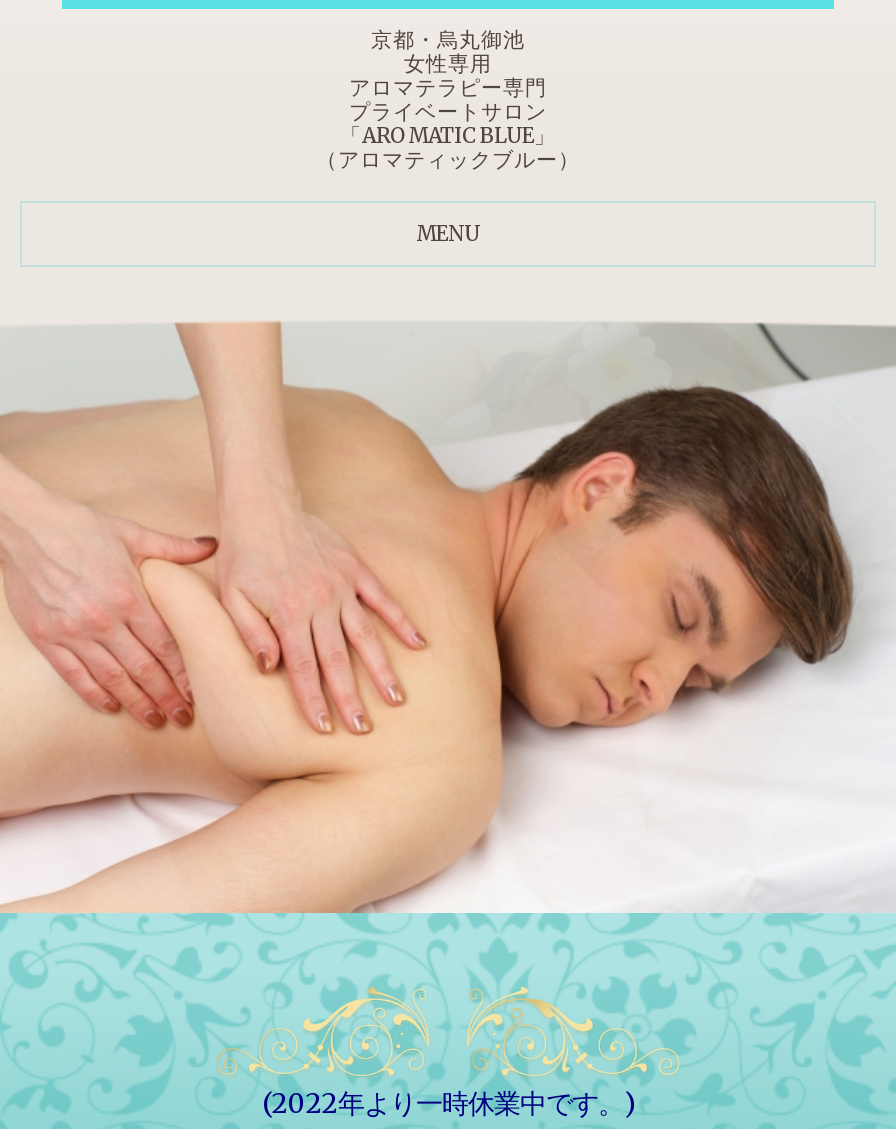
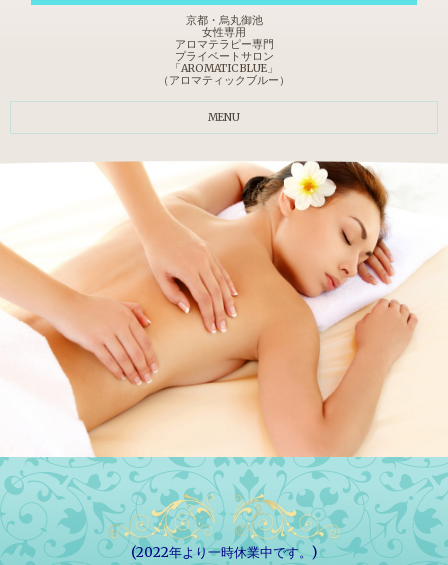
[6,321,890,915] [image] -> [3,161,445,458] [image]

